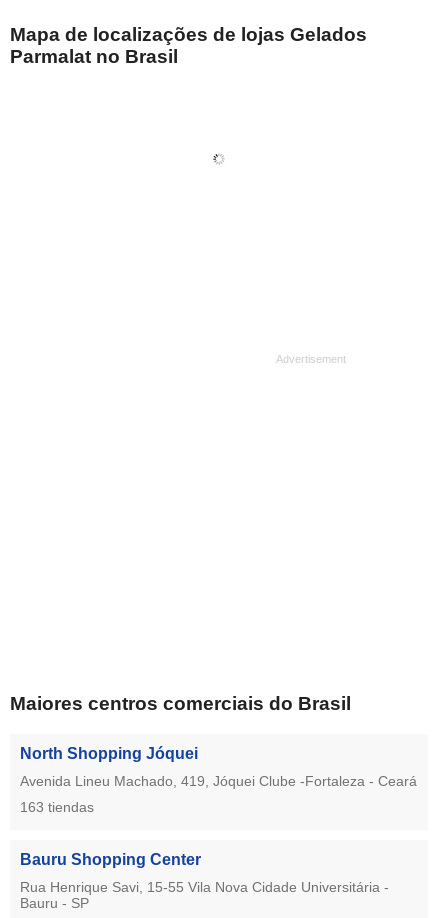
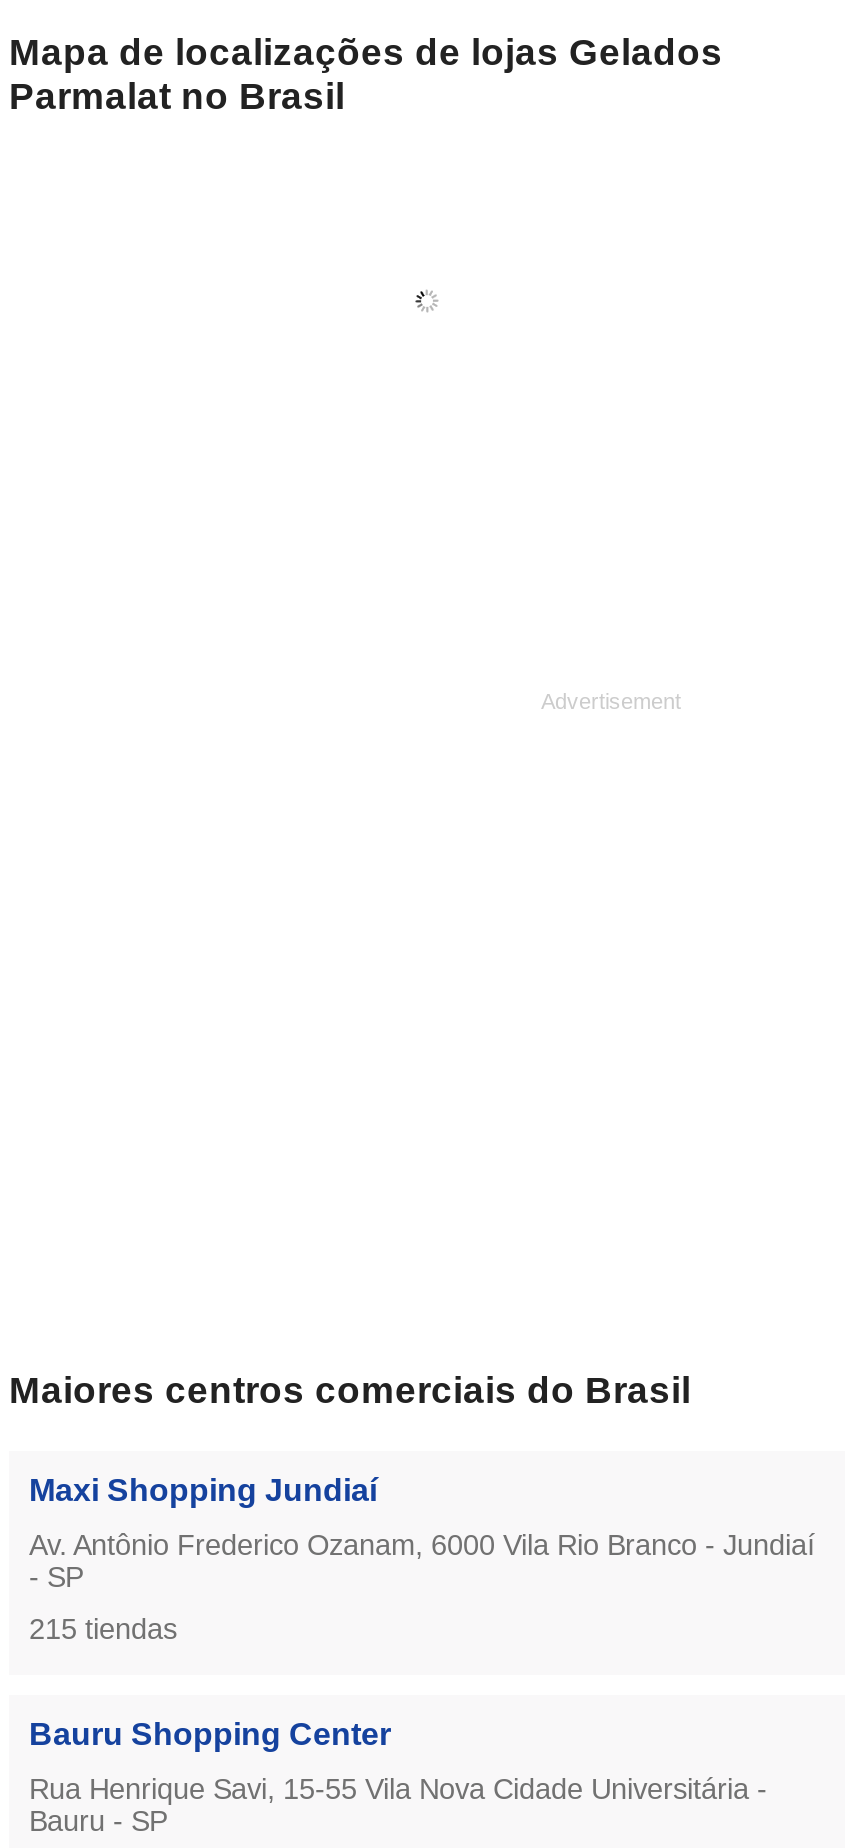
[20,745,198,762] North Shopping Jóquei -> [29,1473,377,1507] Maxi Shopping Jundiaí
[20,773,417,789] Avenida Lineu Machado, 419, Jóquei Clube -Fortaleza - Ceará -> [29,1529,815,1593] Av. Antônio Frederico Ozanam, 6000 Vila Rio Branco - Jundiaí | - SP
[20,799,94,815] 163 tiendas -> [29,1613,177,1645] 215 tiendas

